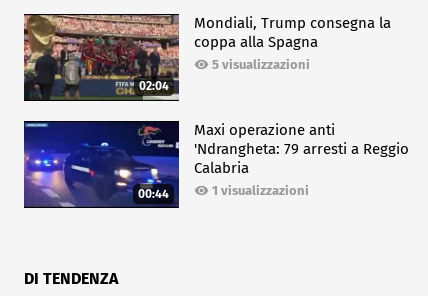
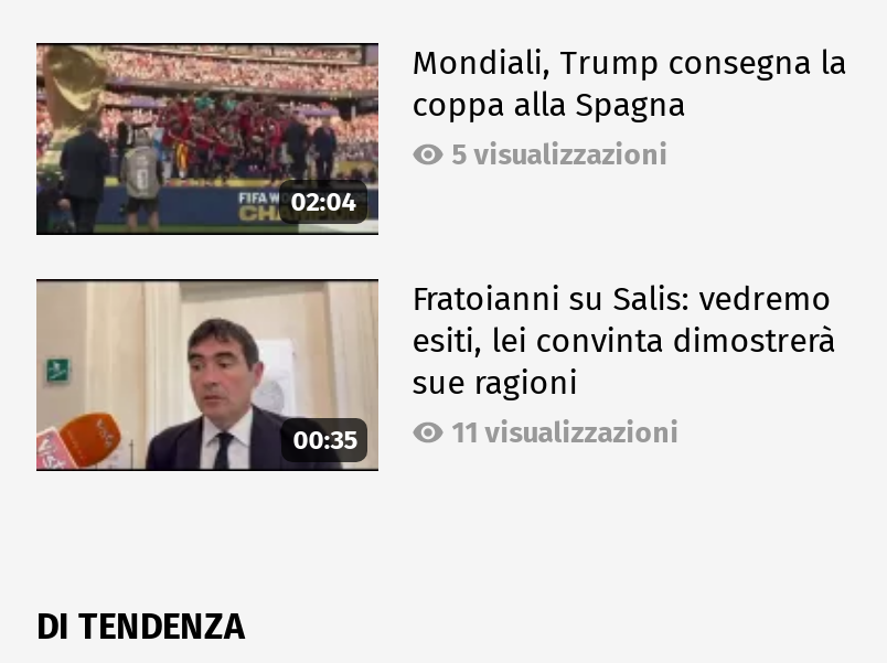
[23,121,180,208] [image] | 00:44 -> [34,279,381,471] [image] | 00:35
[194,121,409,198] Maxi operazione anti | 'Ndrangheta: 79 arresti a Reggio | Calabria | 1 visualizzazioni -> [412,280,836,450] Fratoianni su Salis: vedremo | esiti, lei convinta dimostrerà | sue ragioni | 11 visualizzazioni

